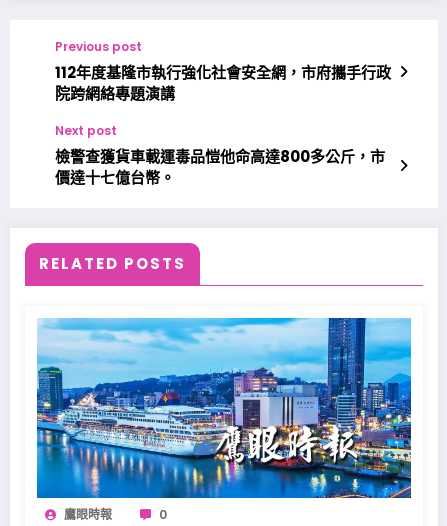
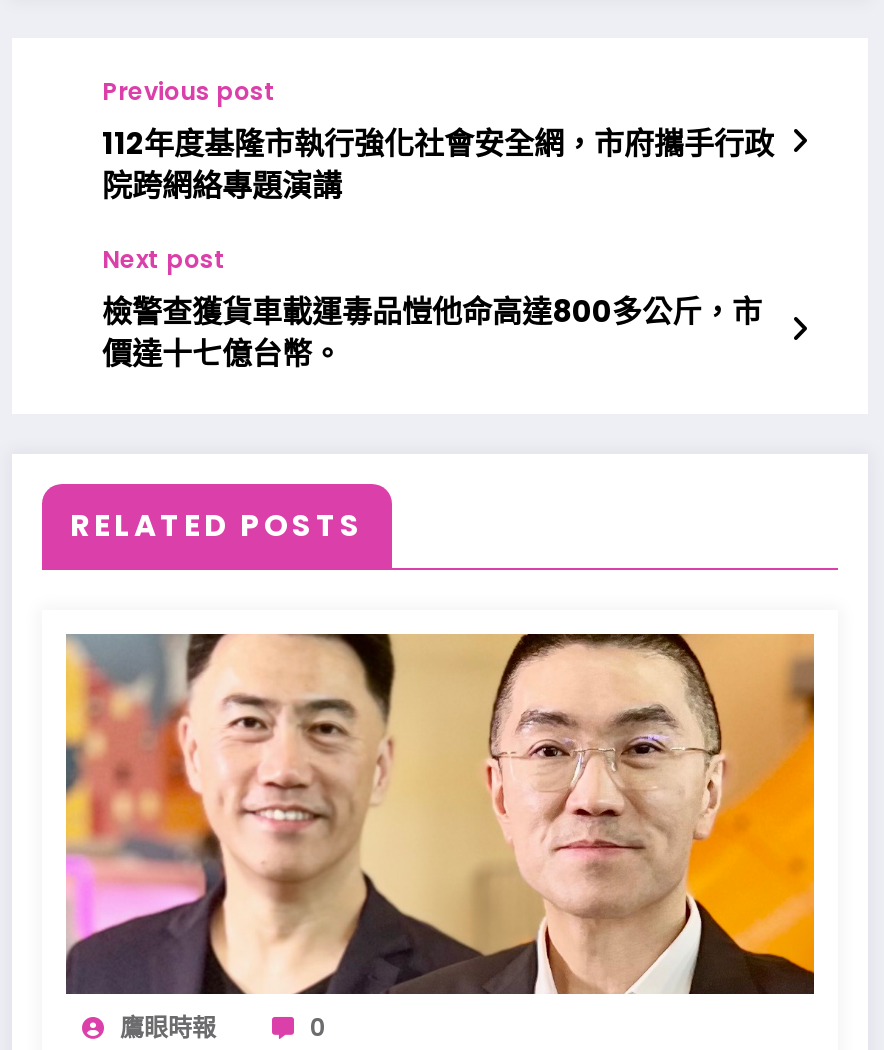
[36,317,412,499] [image] -> [64,632,816,996] [image]

